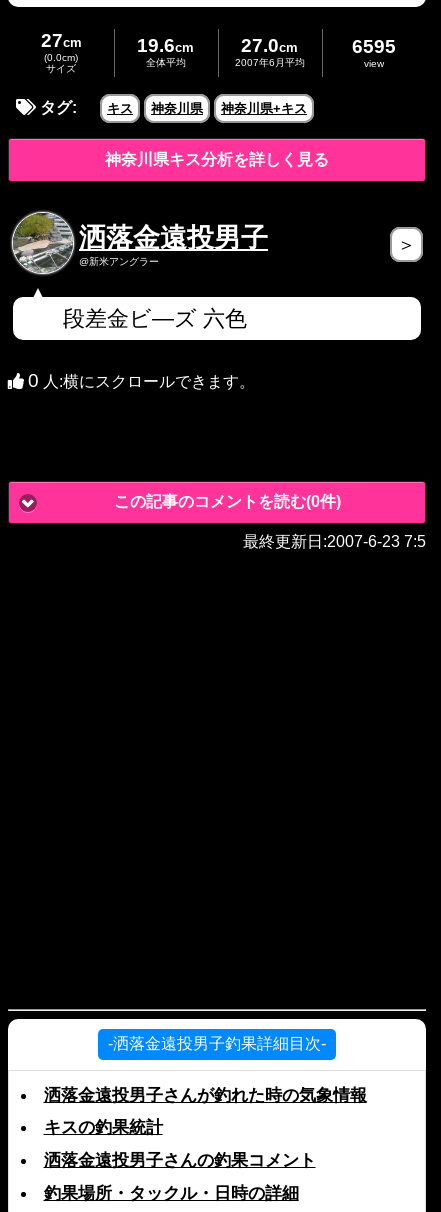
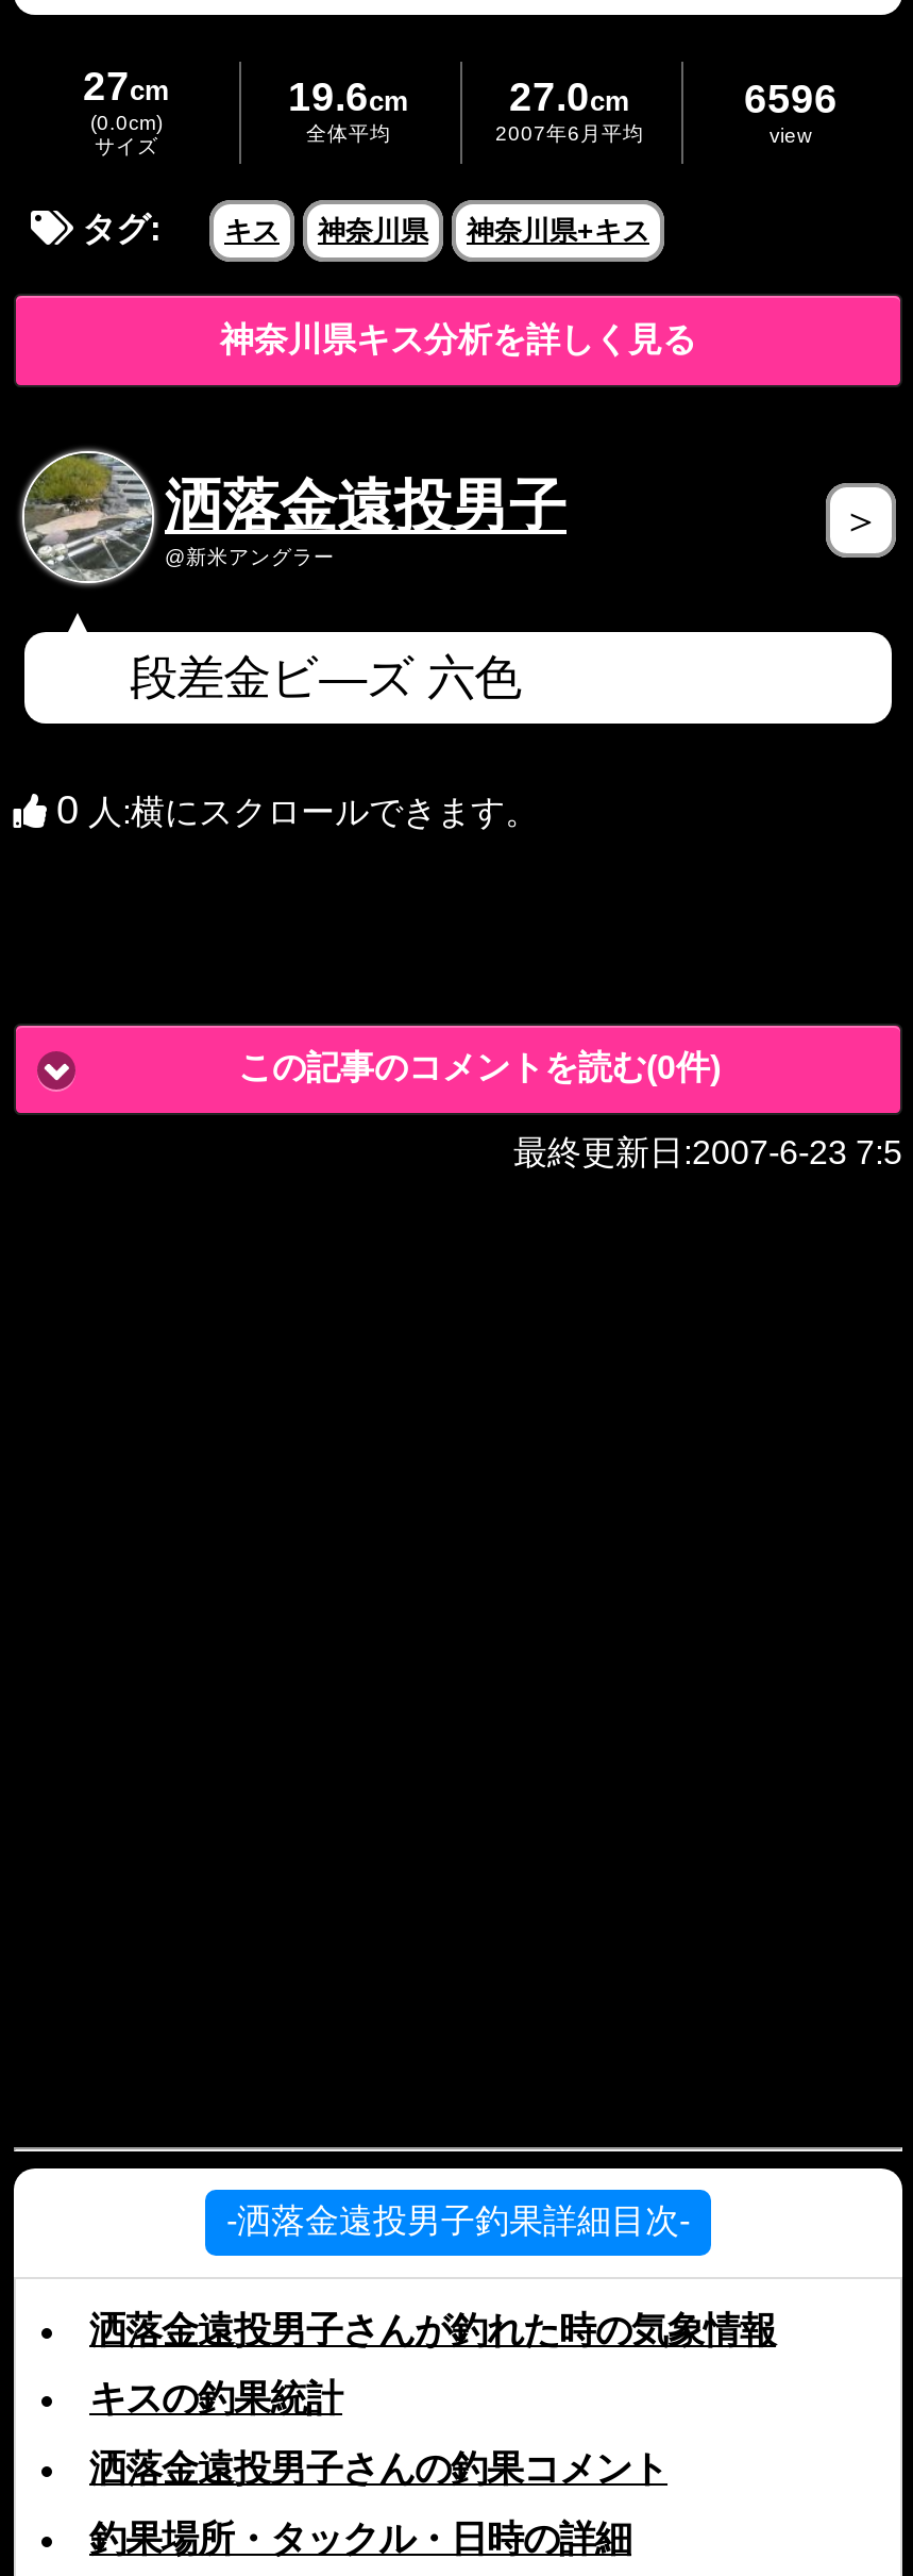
[351,36,395,57] 6595 -> [744,77,838,122] 6596

